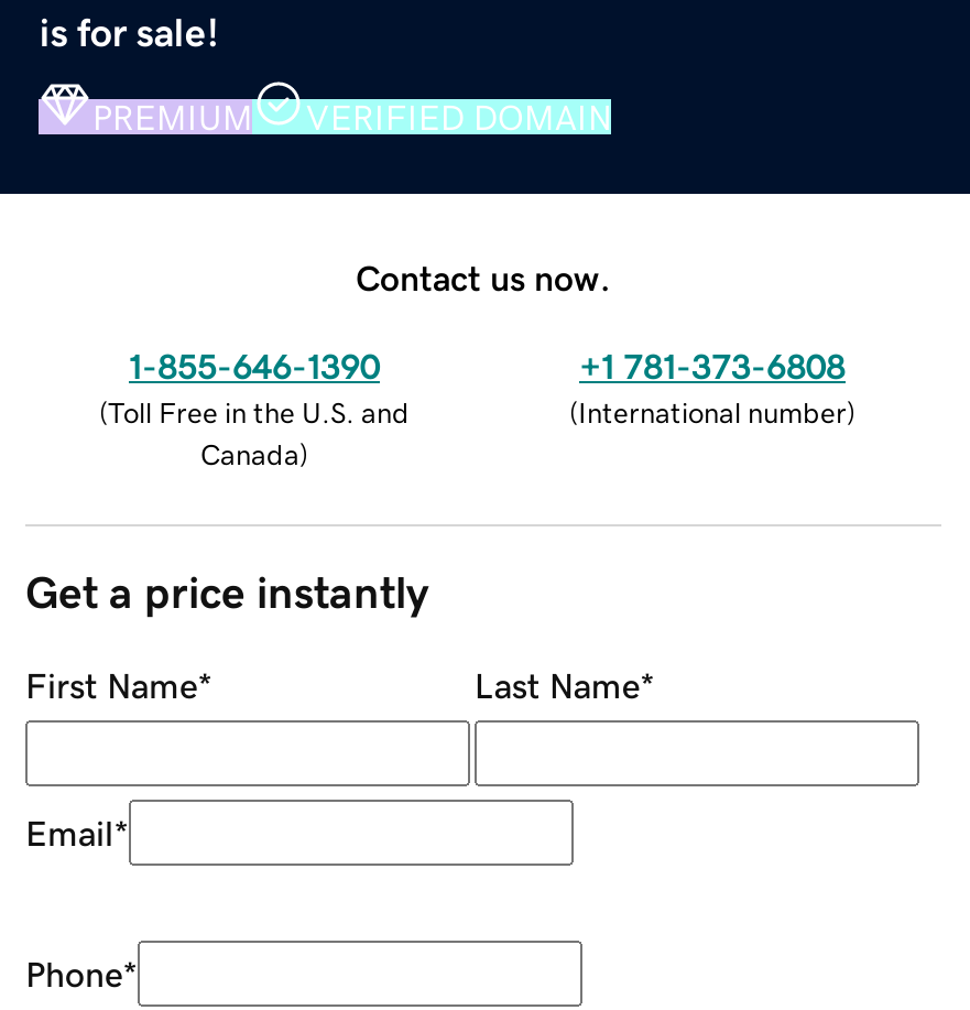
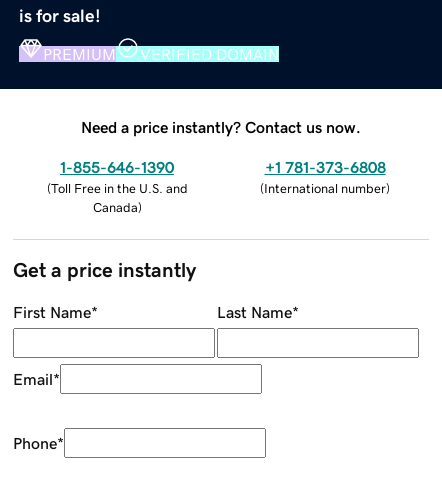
[356,259,611,294] Contact us now. -> [81,119,361,135] Need a price instantly? Contact us now.

